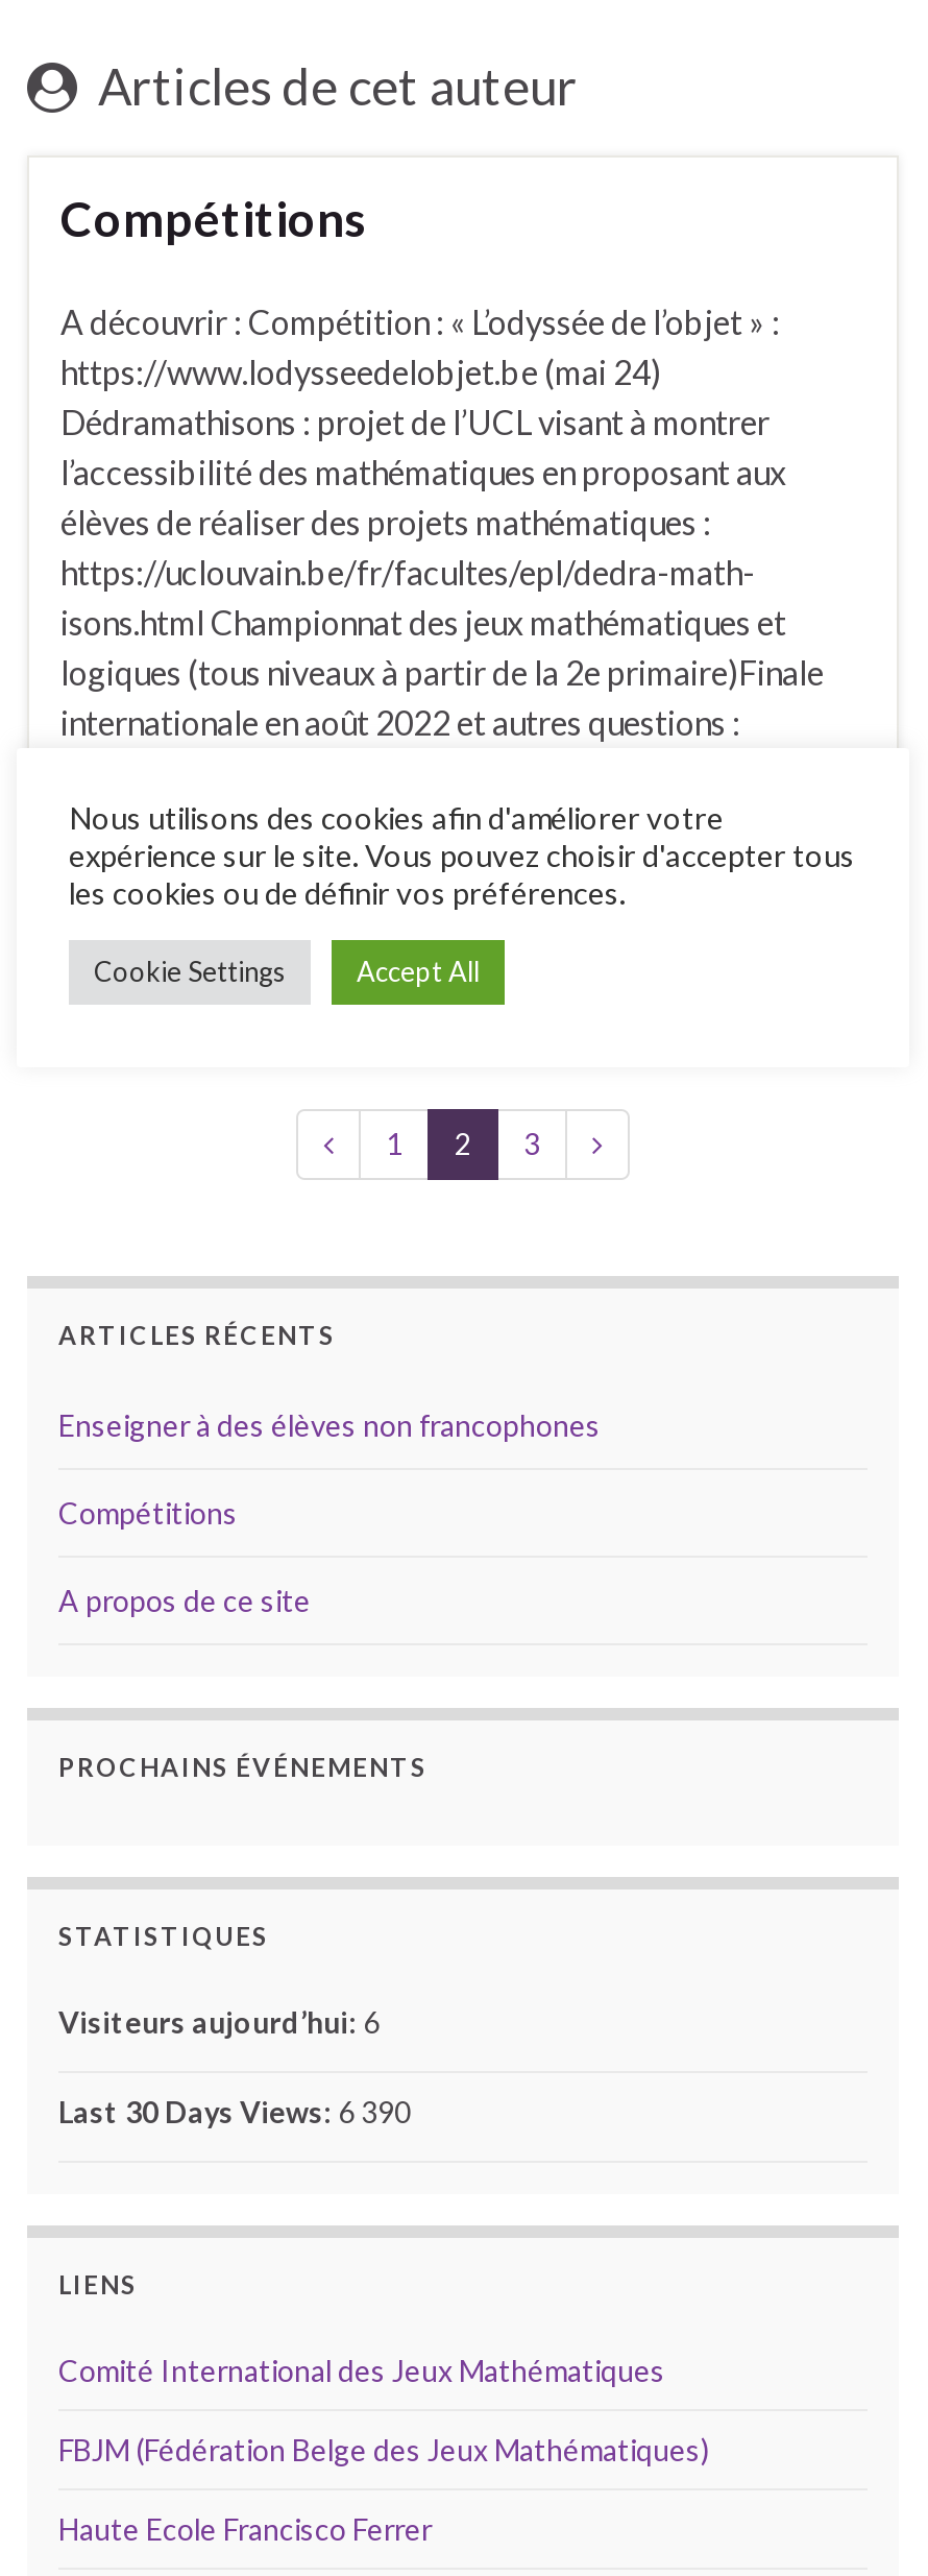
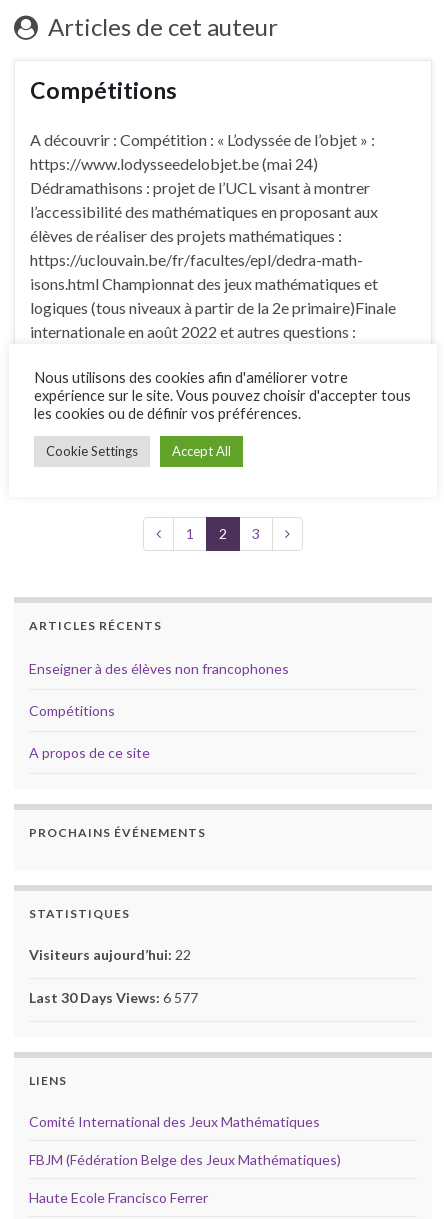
[58,2004,380,2039] Visiteurs aujourd’hui: 6 -> [29,946,191,963] Visiteurs aujourd’hui: 22
[58,2094,411,2129] Last 30 Days Views: 6 390 -> [29,989,198,1006] Last 30 Days Views: 6 577

